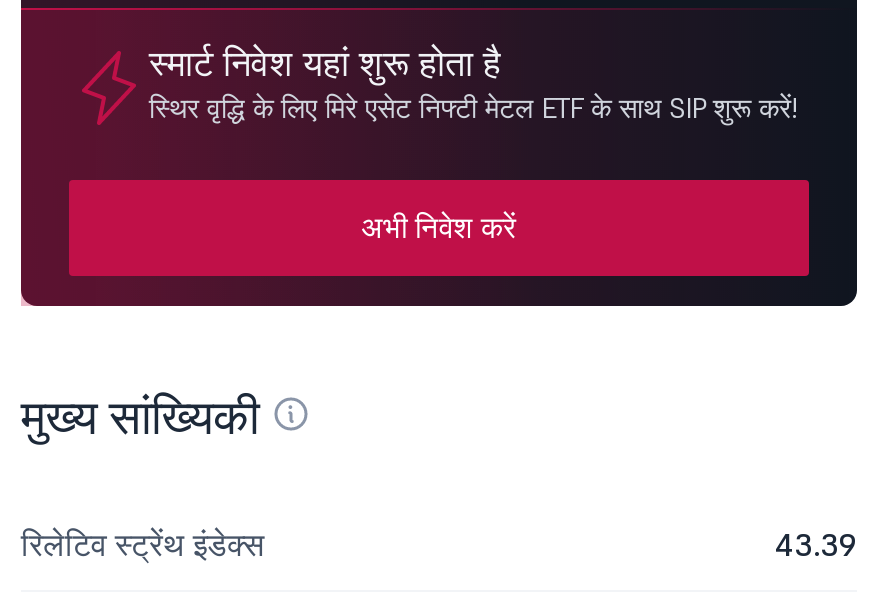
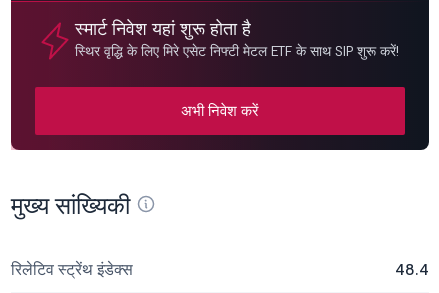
[775,524,857,564] 43.39 -> [395,259,429,279] 48.4

